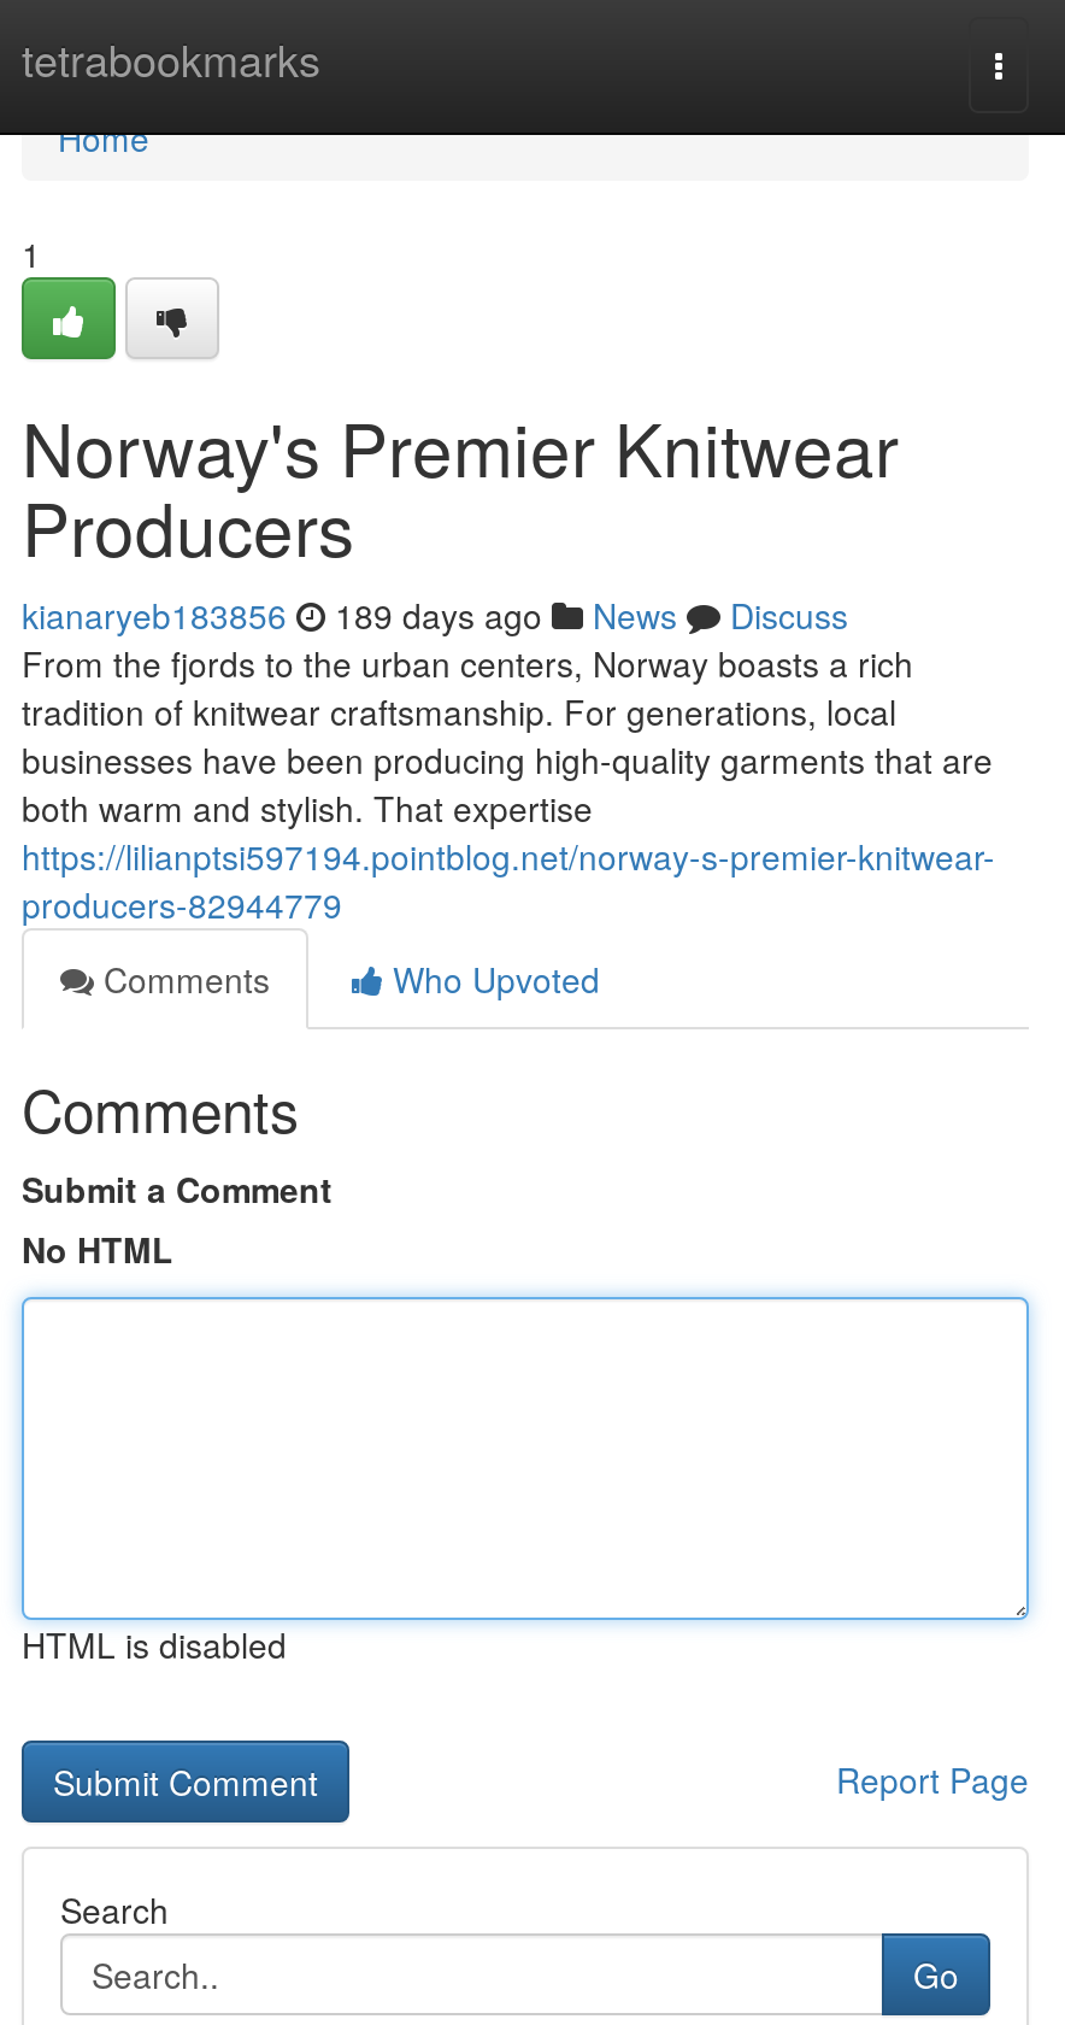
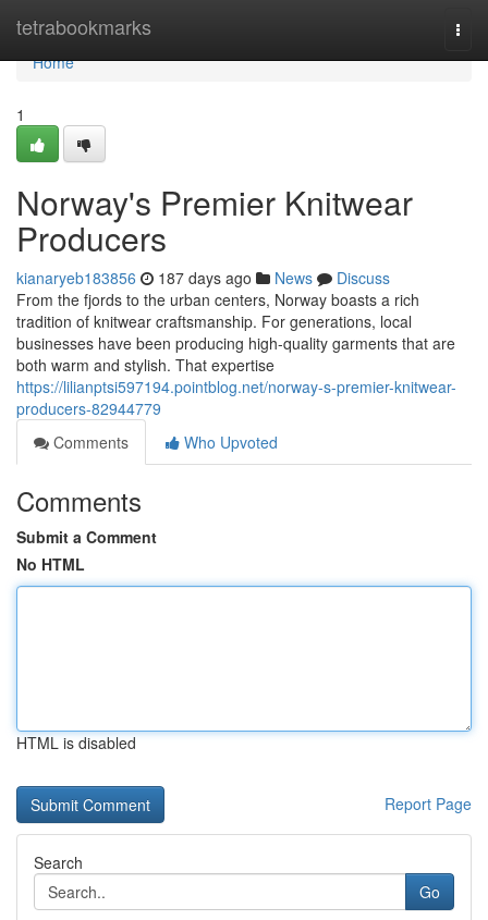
[22,591,848,639] kianaryeb183856 189 days ago News Discuss -> [16,267,390,289] kianaryeb183856 187 days ago News Discuss

